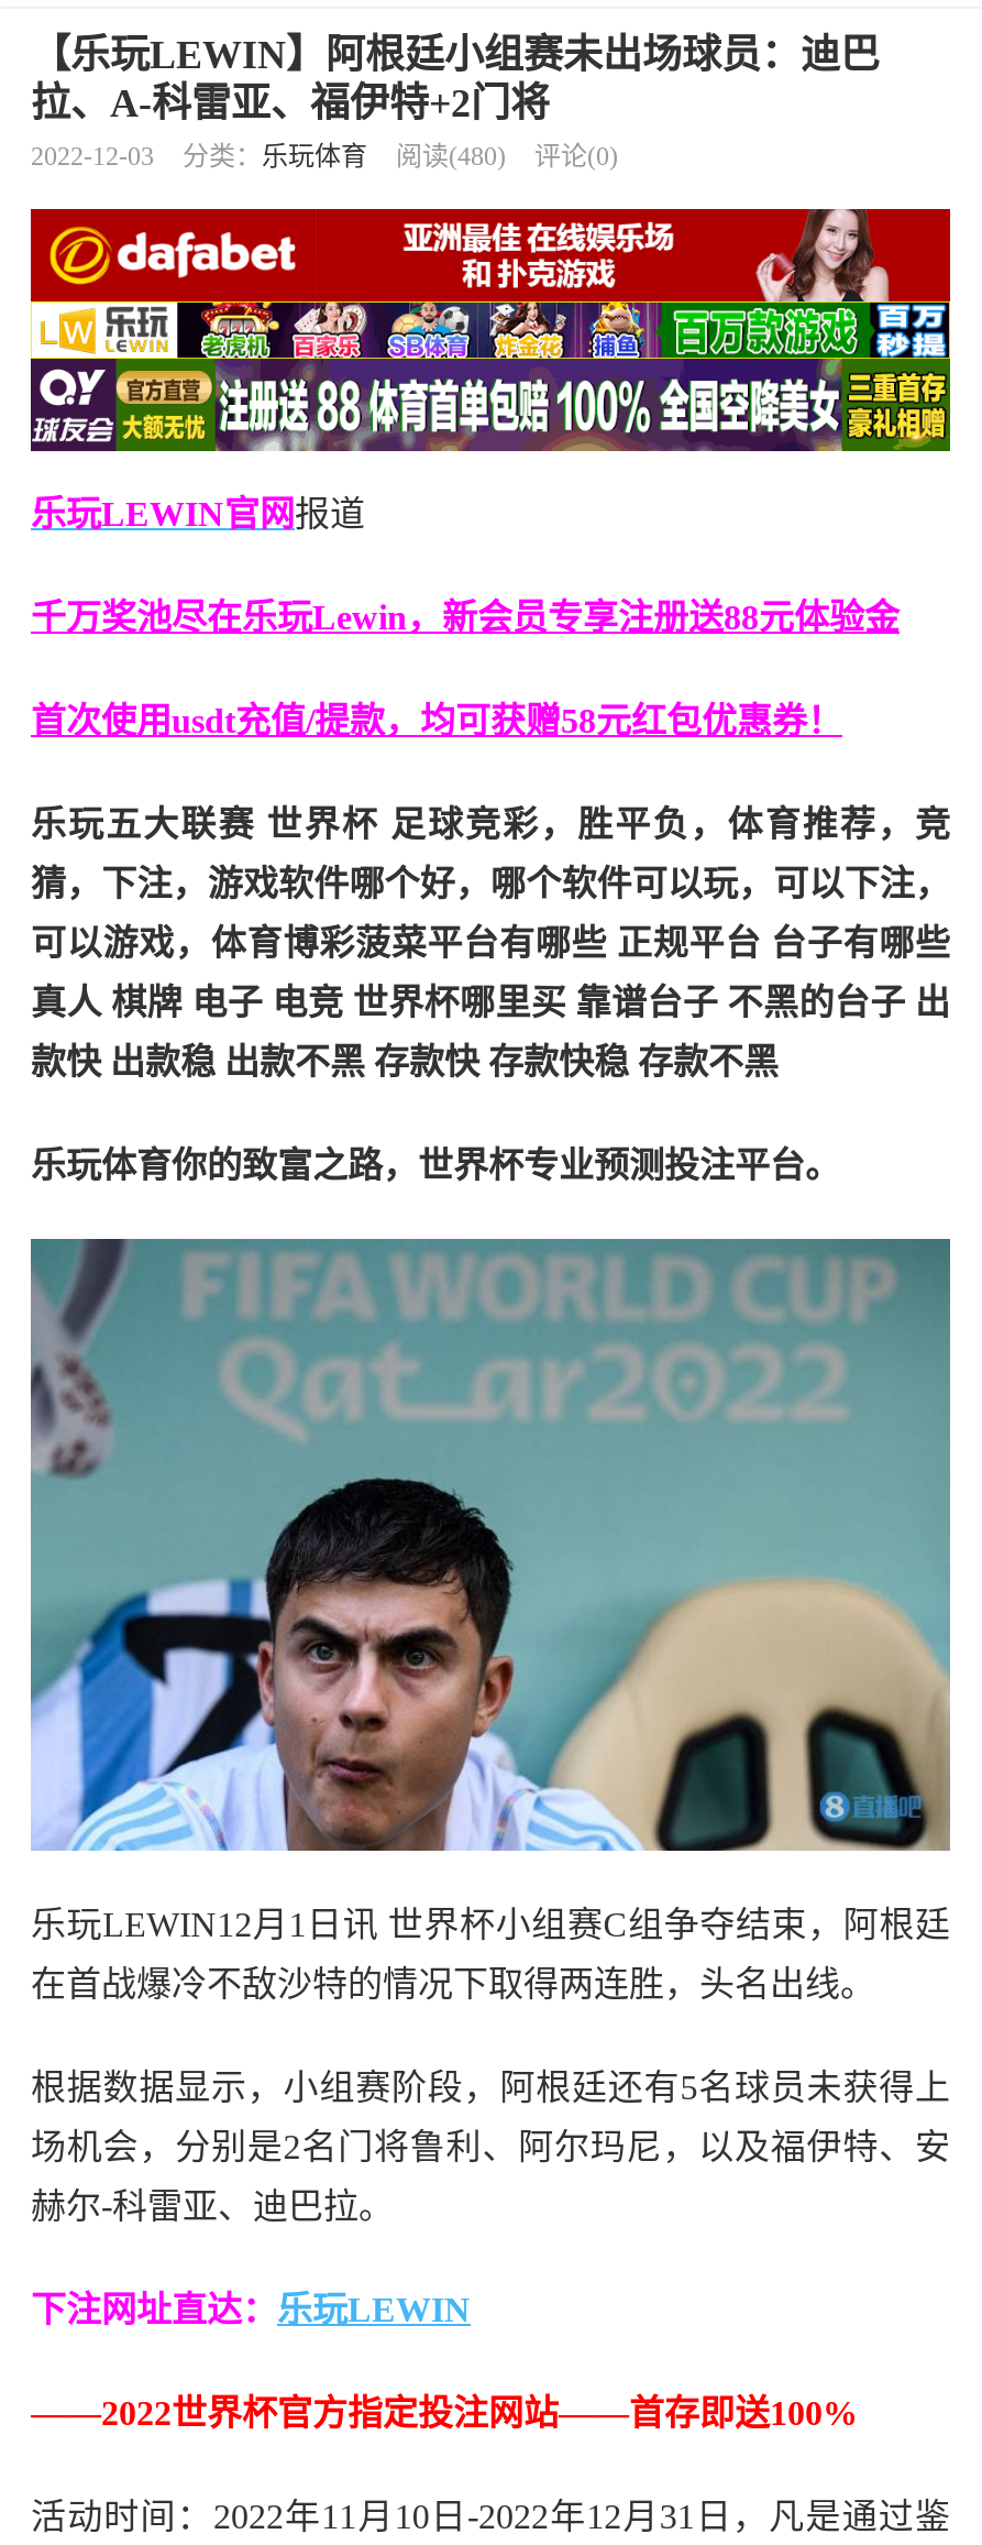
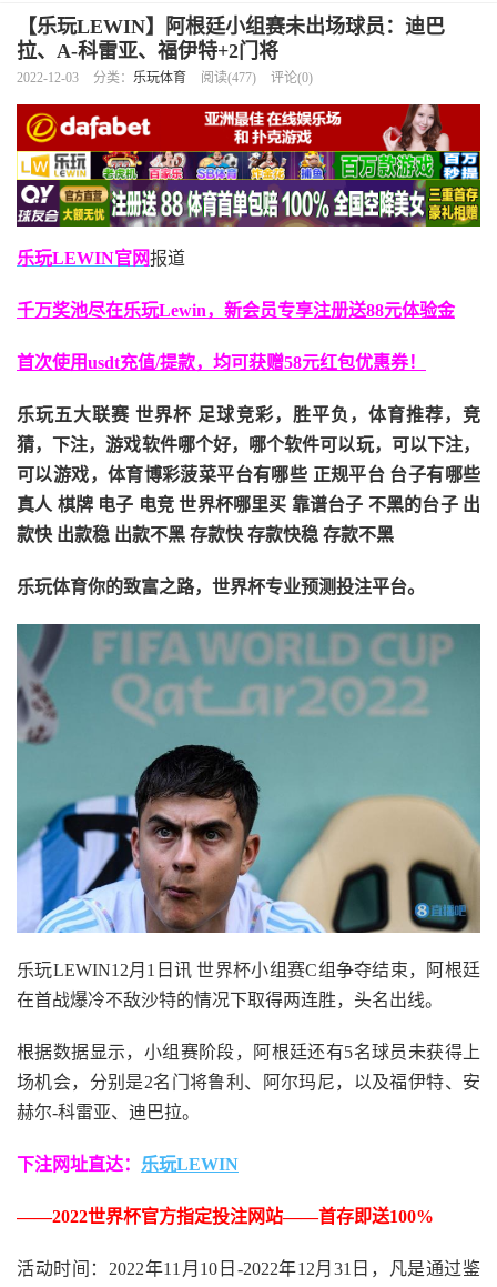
[31,141,618,172] 2022-12-03 分类：乐玩体育 阅读(480) 评论(0) -> [17,70,313,86] 2022-12-03 分类：乐玩体育 阅读(477) 评论(0)

